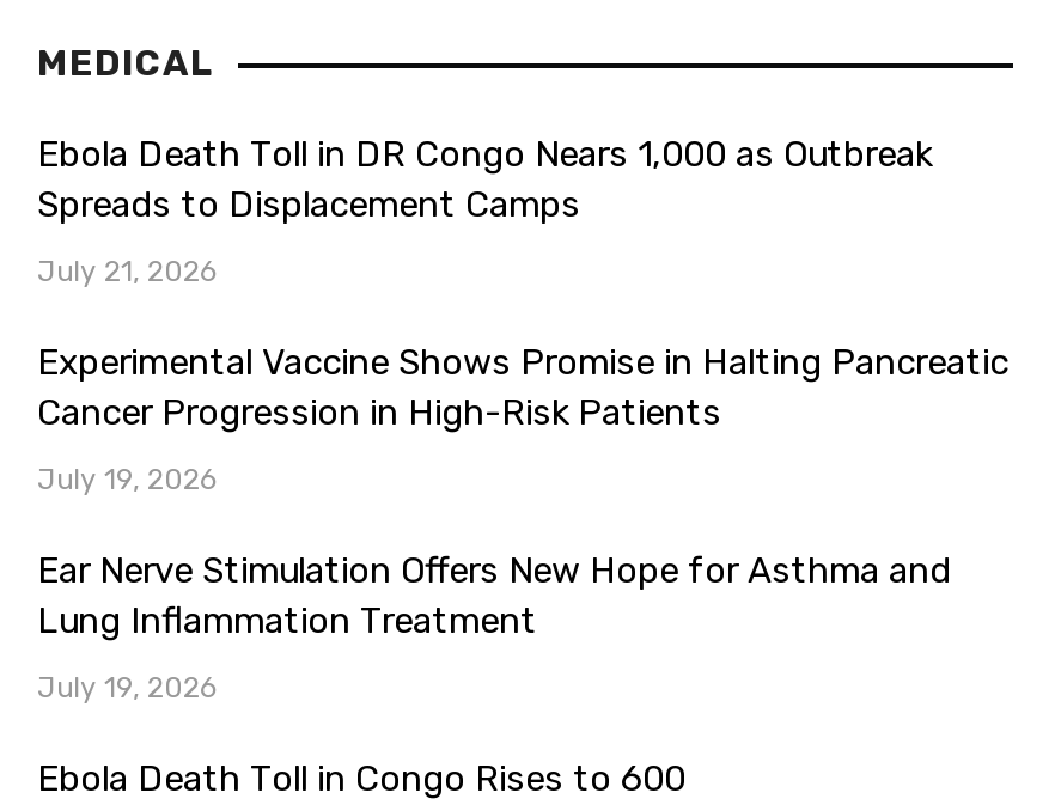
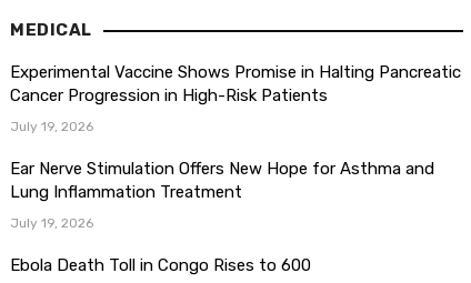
[37,133,932,288] Ebola Death Toll in DR Congo Nears 1,000 as Outbreak | Spreads to Displacement Camps | July 21, 2026 -> none

